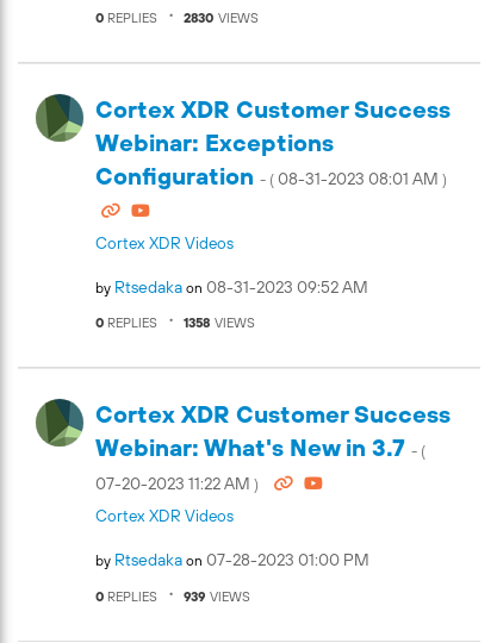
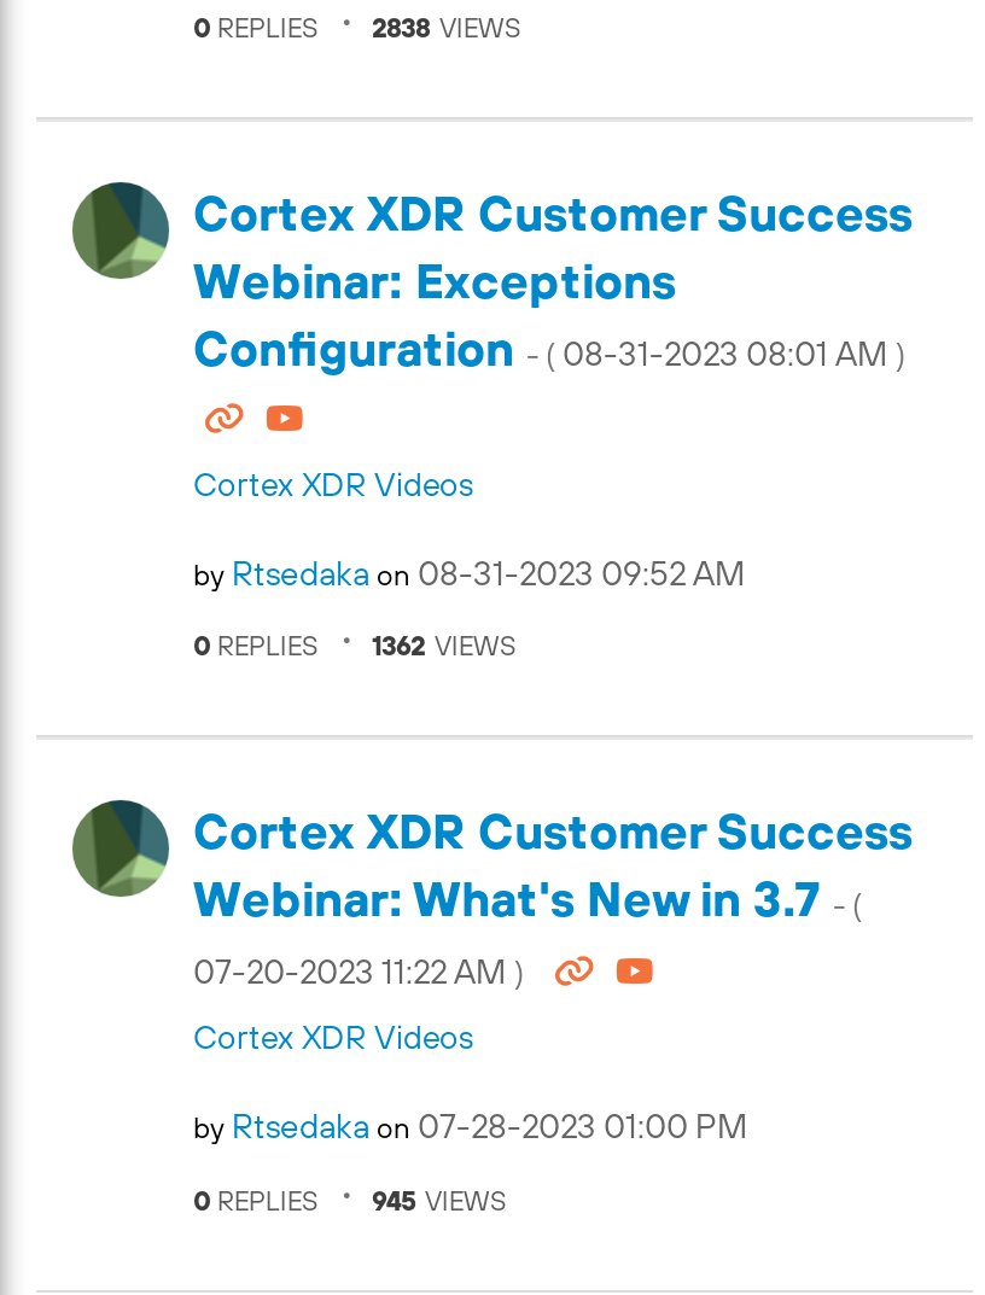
[184,10,259,24] 2830 VIEWS -> [372,12,521,41] 2838 VIEWS
[184,316,255,330] 1358 VIEWS -> [372,631,517,660] 1362 VIEWS
[184,589,250,603] 939 VIEWS -> [372,1185,507,1214] 945 VIEWS

